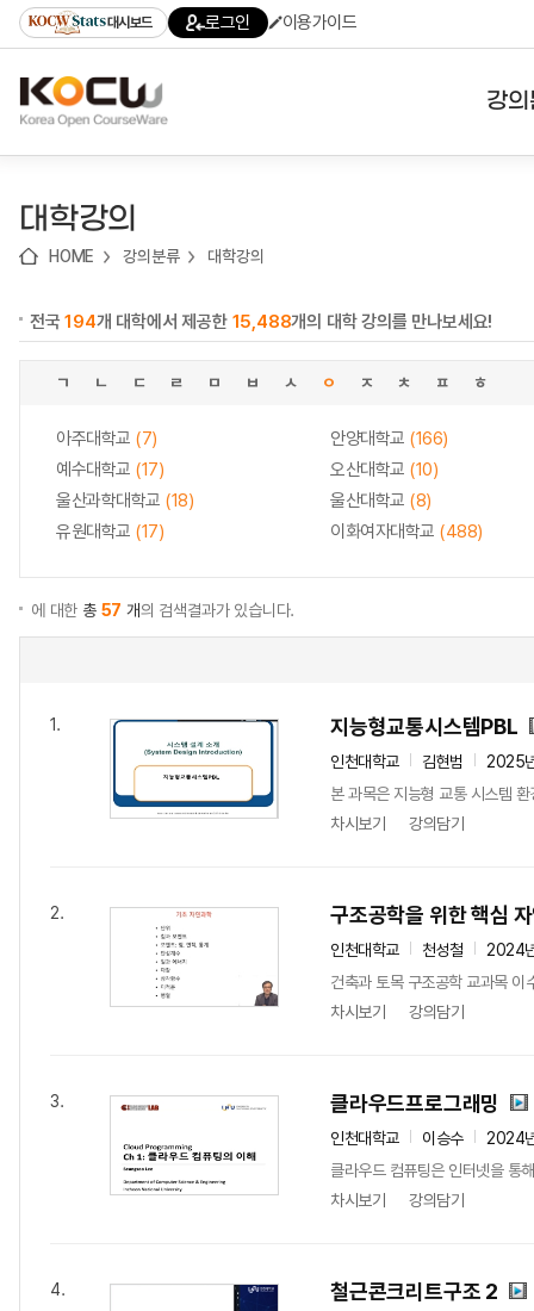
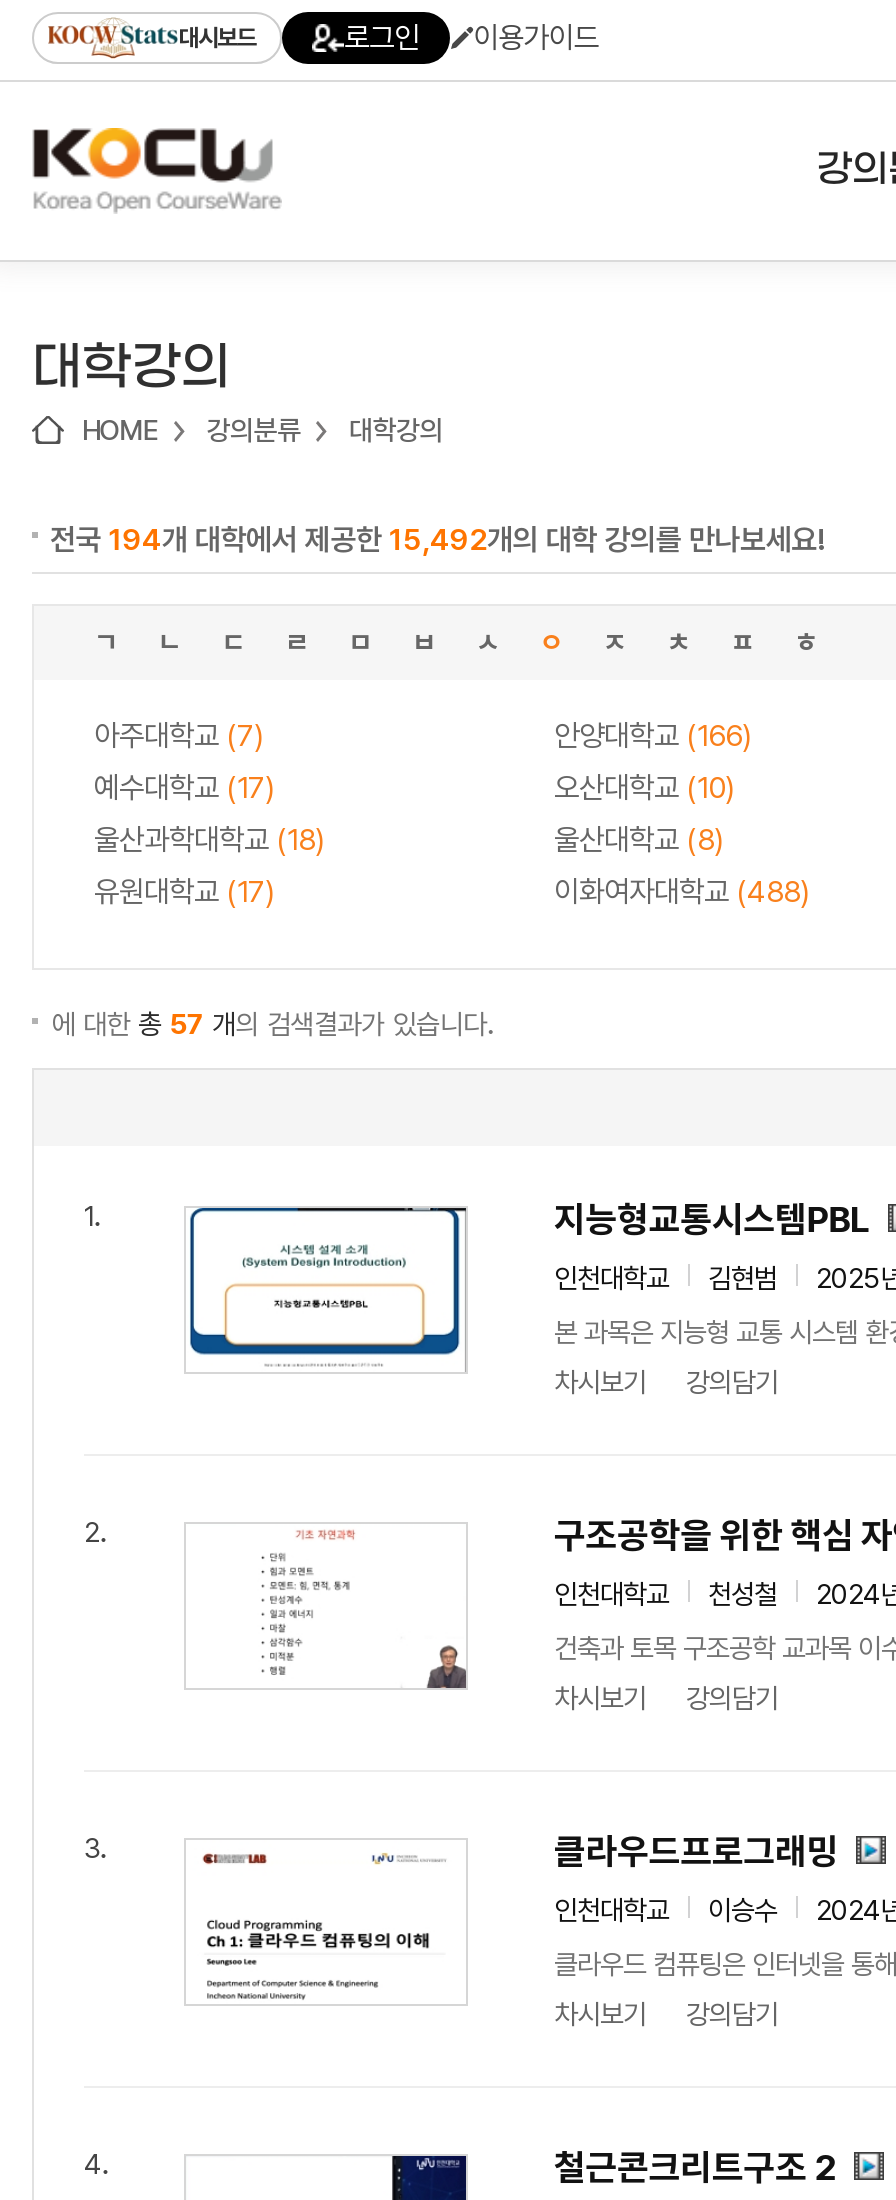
[30,311,493,333] 전국 194개 대학에서 제공한 15,488개의 대학 강의를 만나보세요! -> [50,522,824,558] 전국 194개 대학에서 제공한 15,492개의 대학 강의를 만나보세요!

